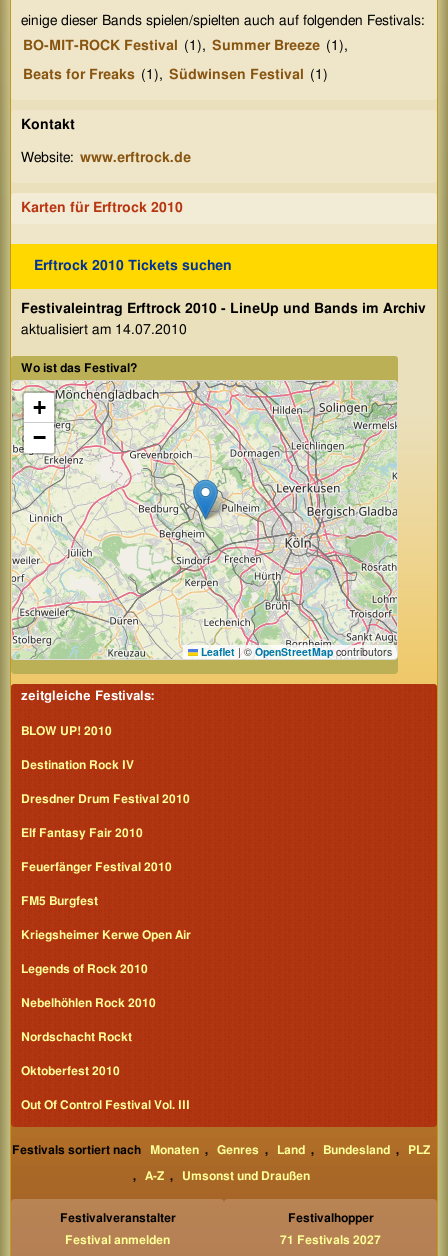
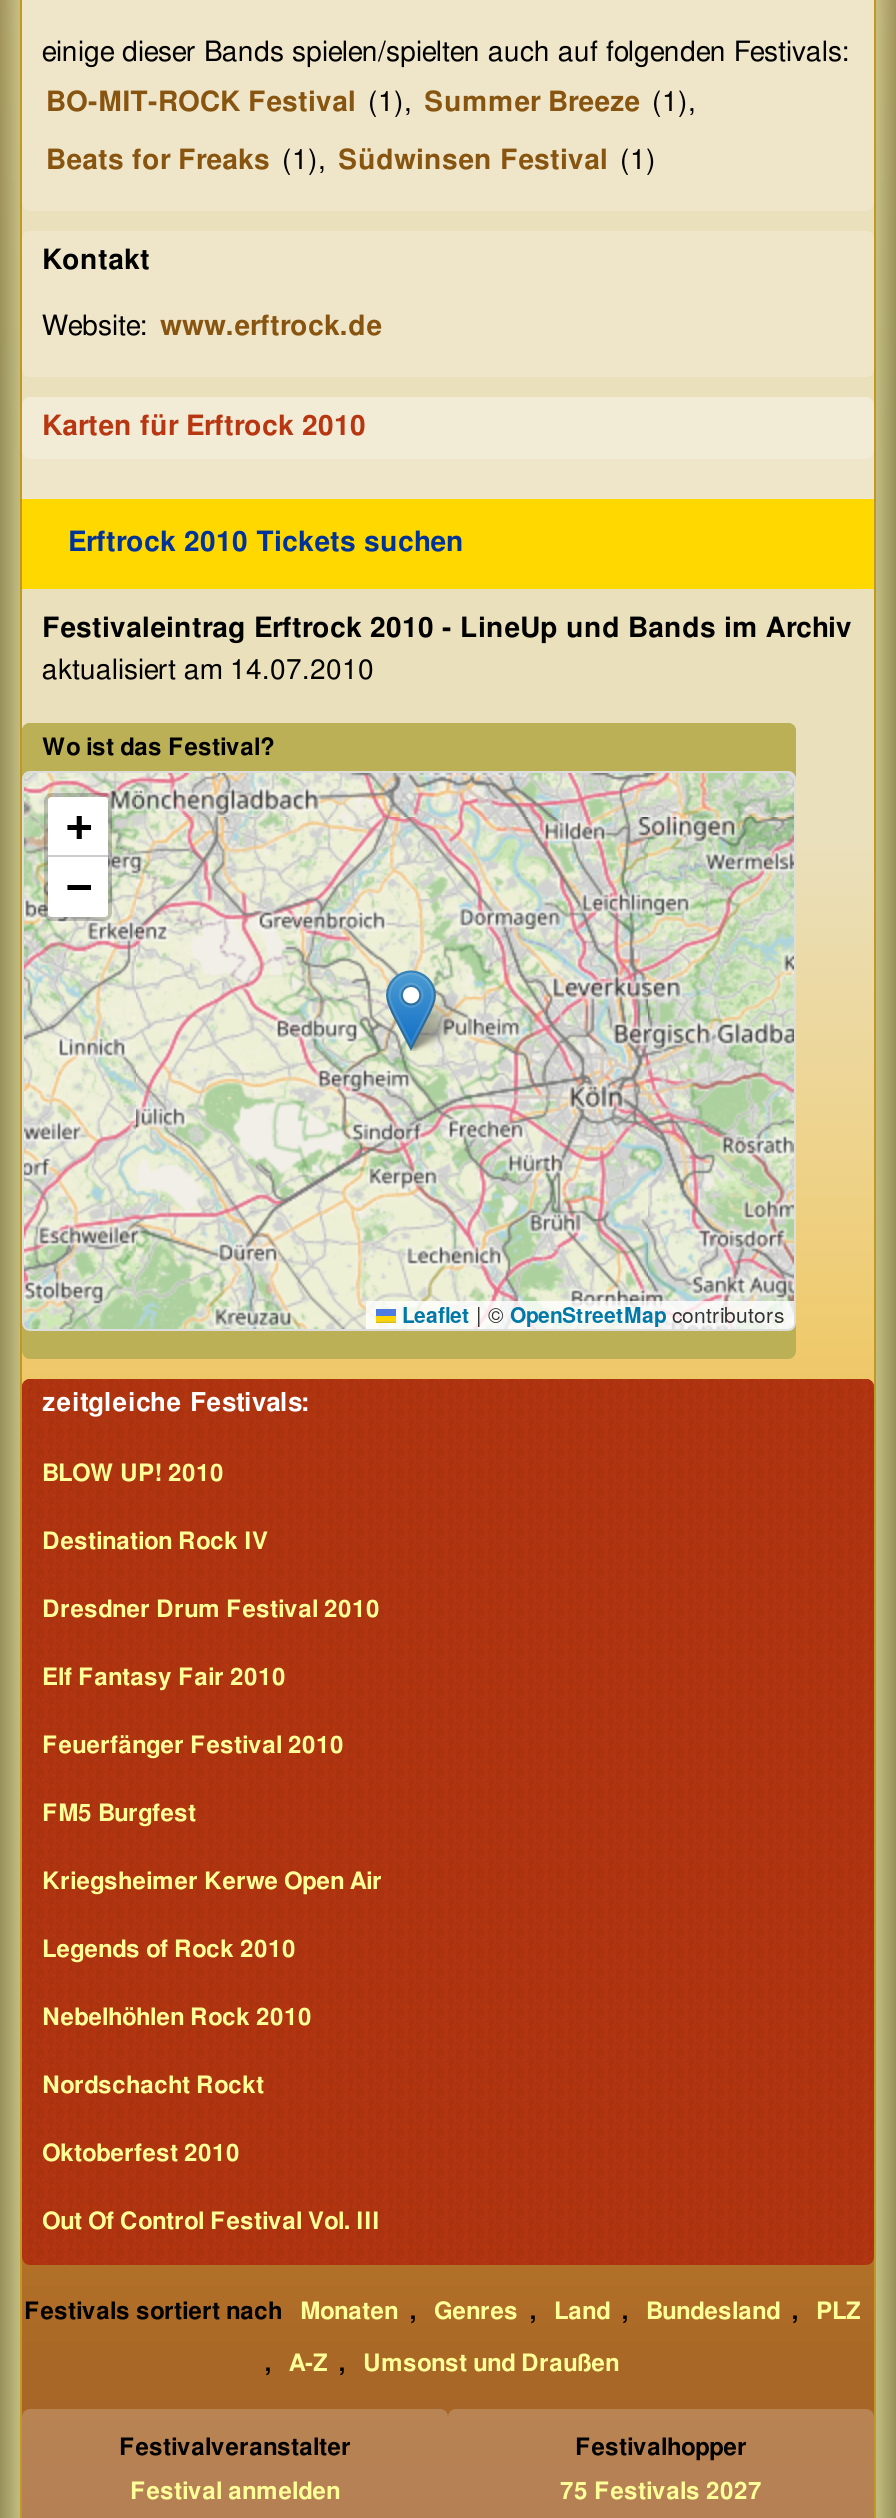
[280,1234,381,1246] 71 Festivals 2027 -> [560,2479,762,2503] 75 Festivals 2027

